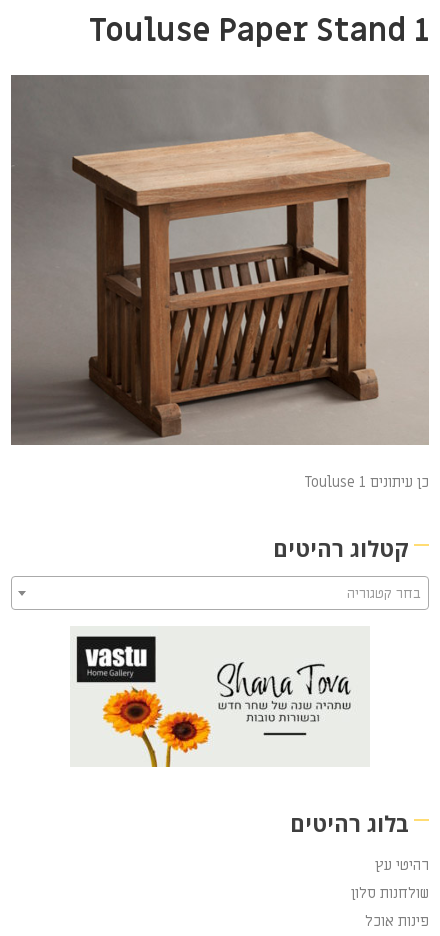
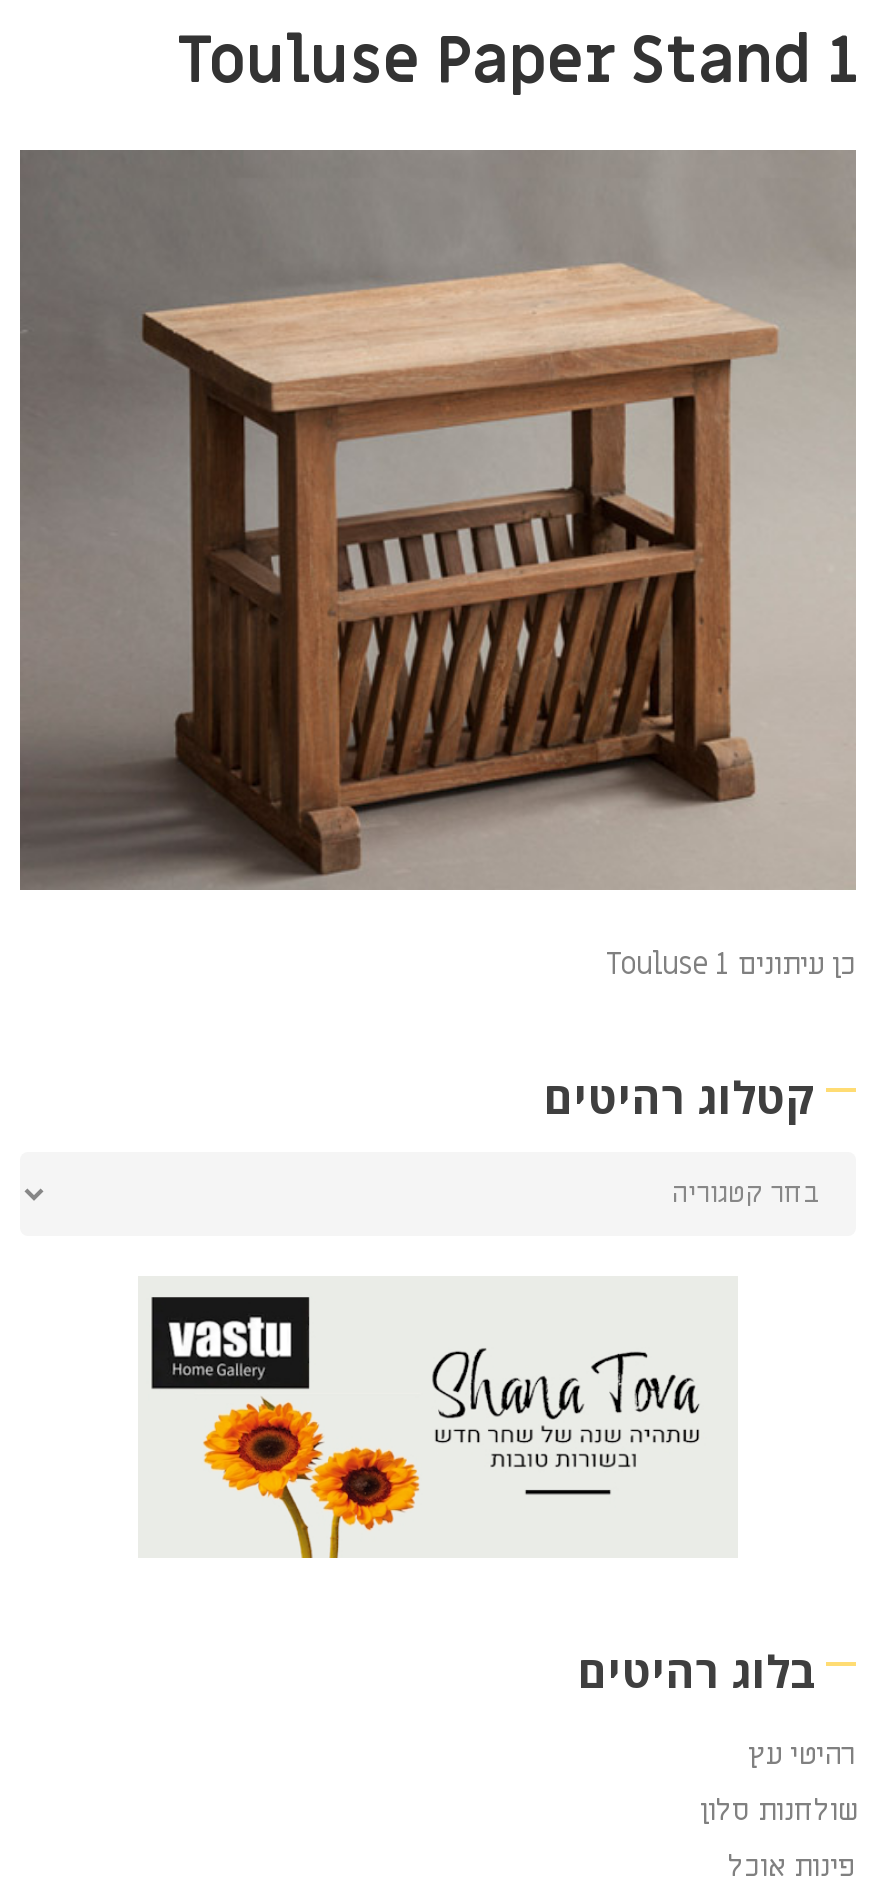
[347,584,420,603] בחר קטגוריה -> none

